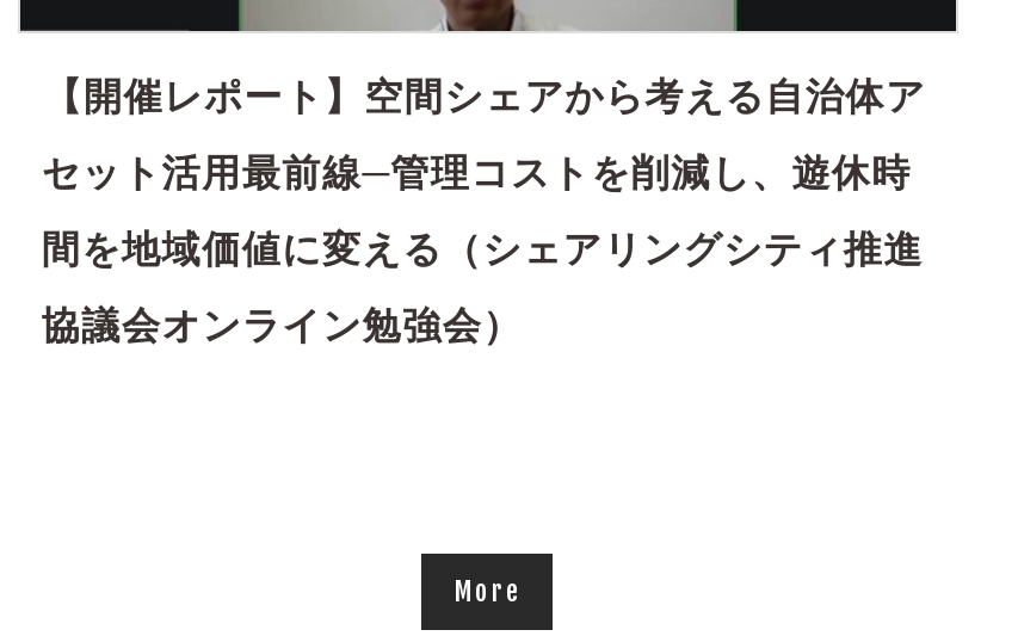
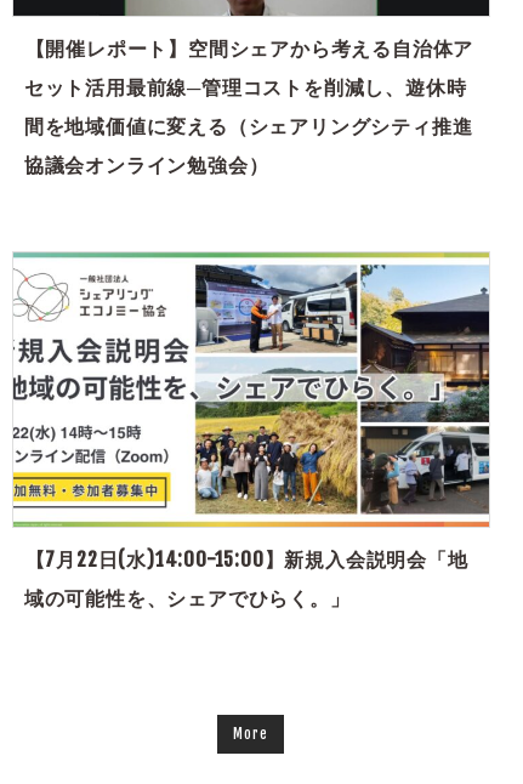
none -> [12,251,490,611] [image] | 【7月22日(水)14:00-15:00】新規入会説明会「地 | 域の可能性を、シェアでひらく。」

